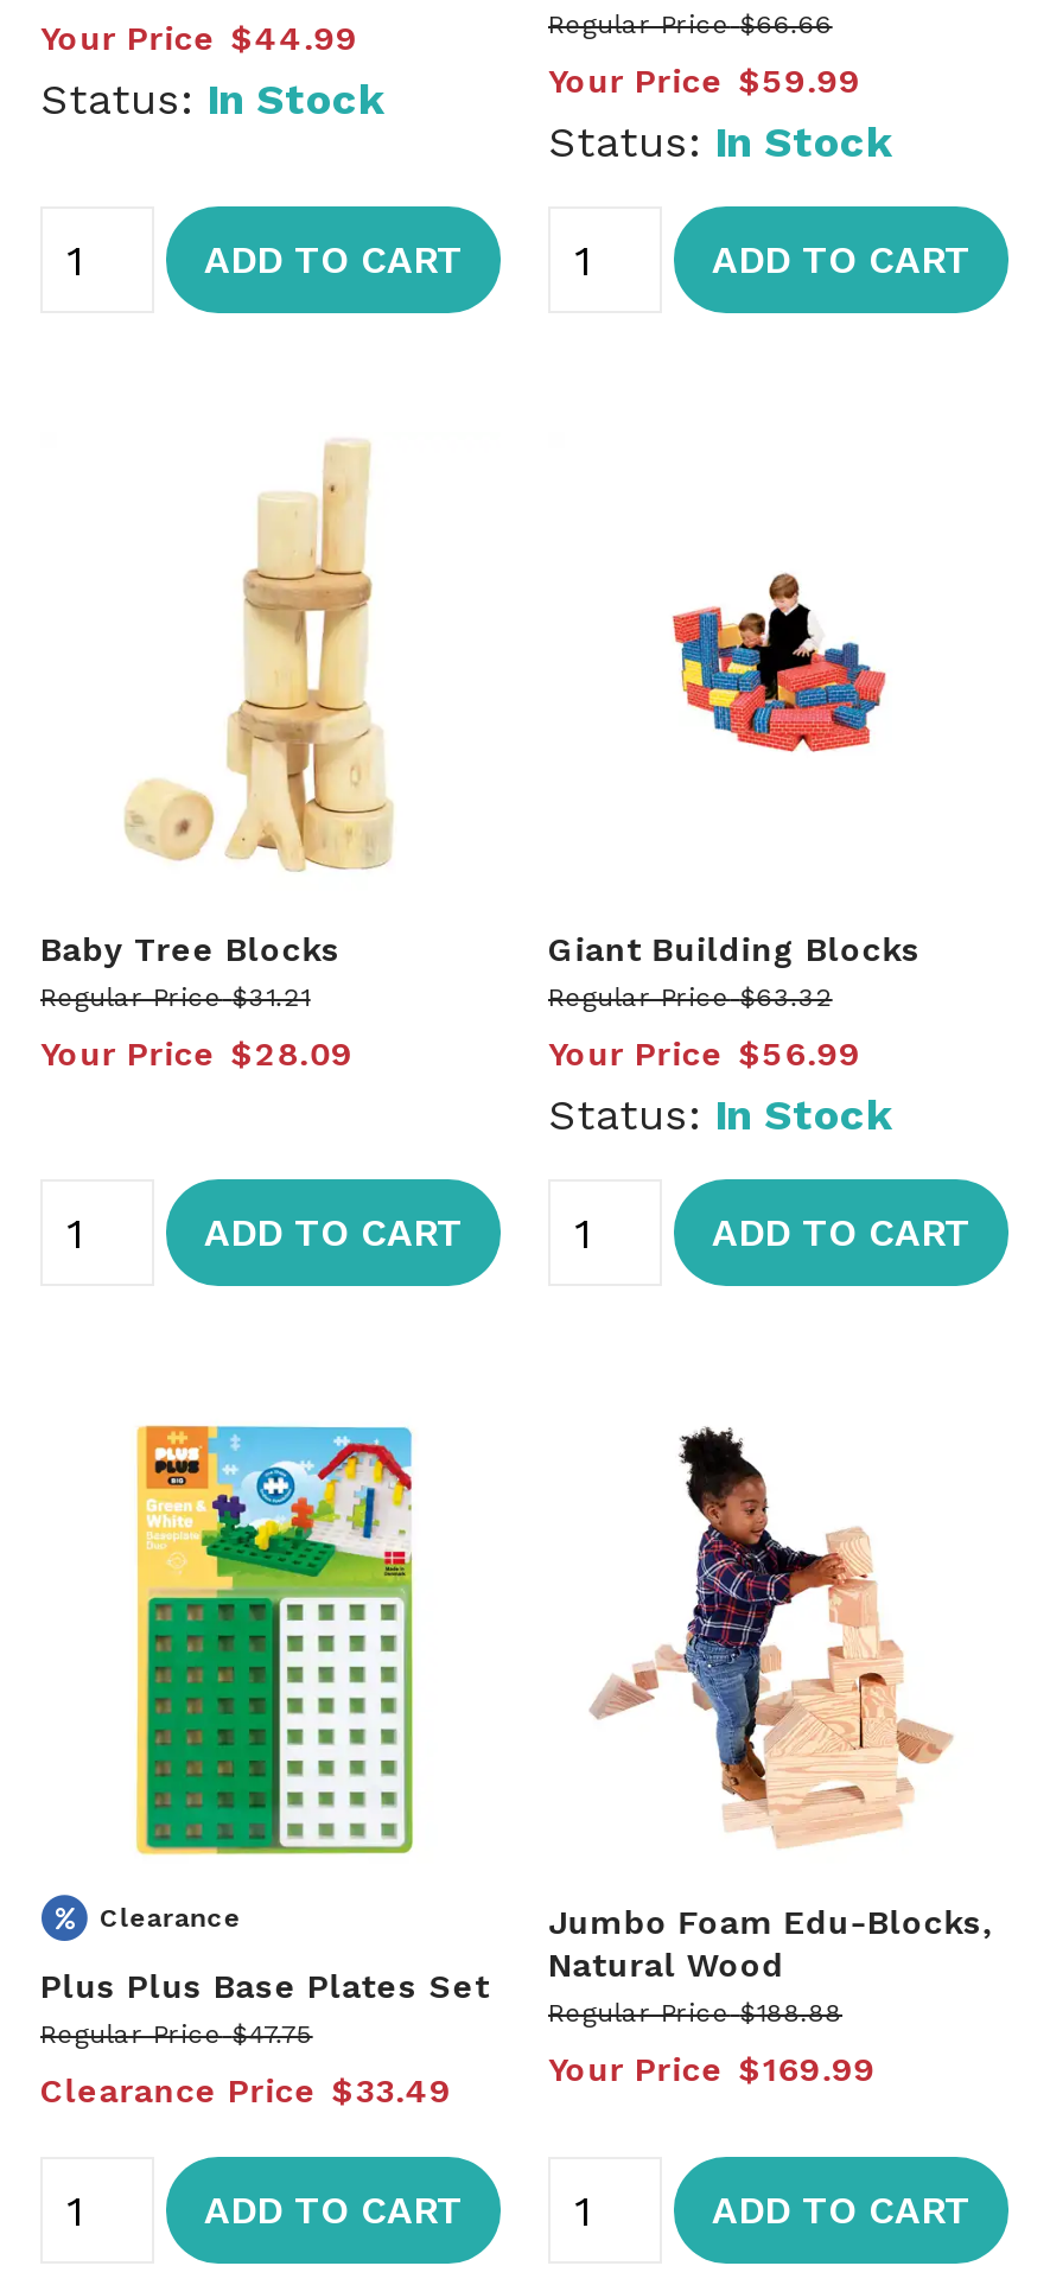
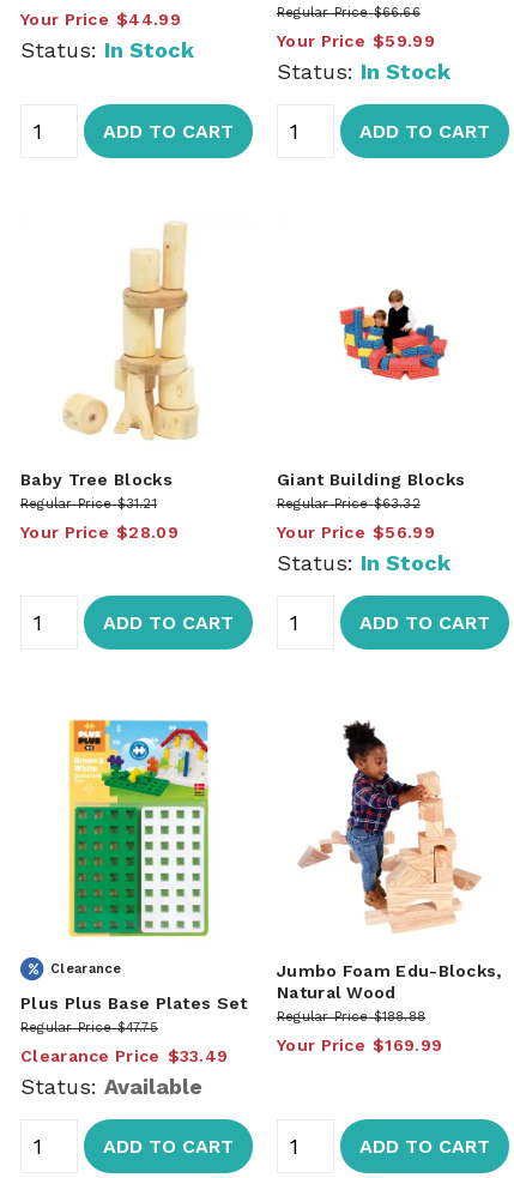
none -> [20,1073,202,1098] Status: Available

